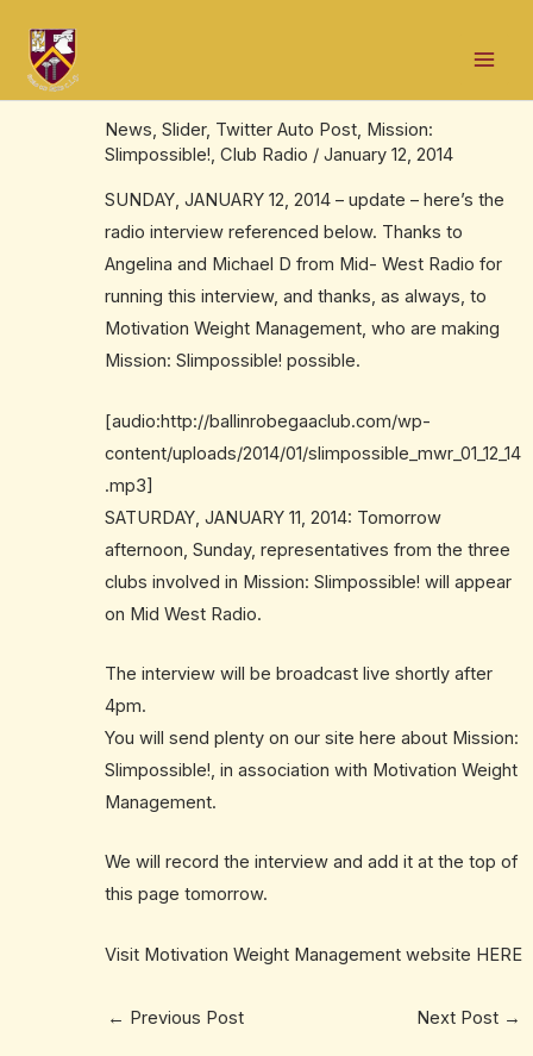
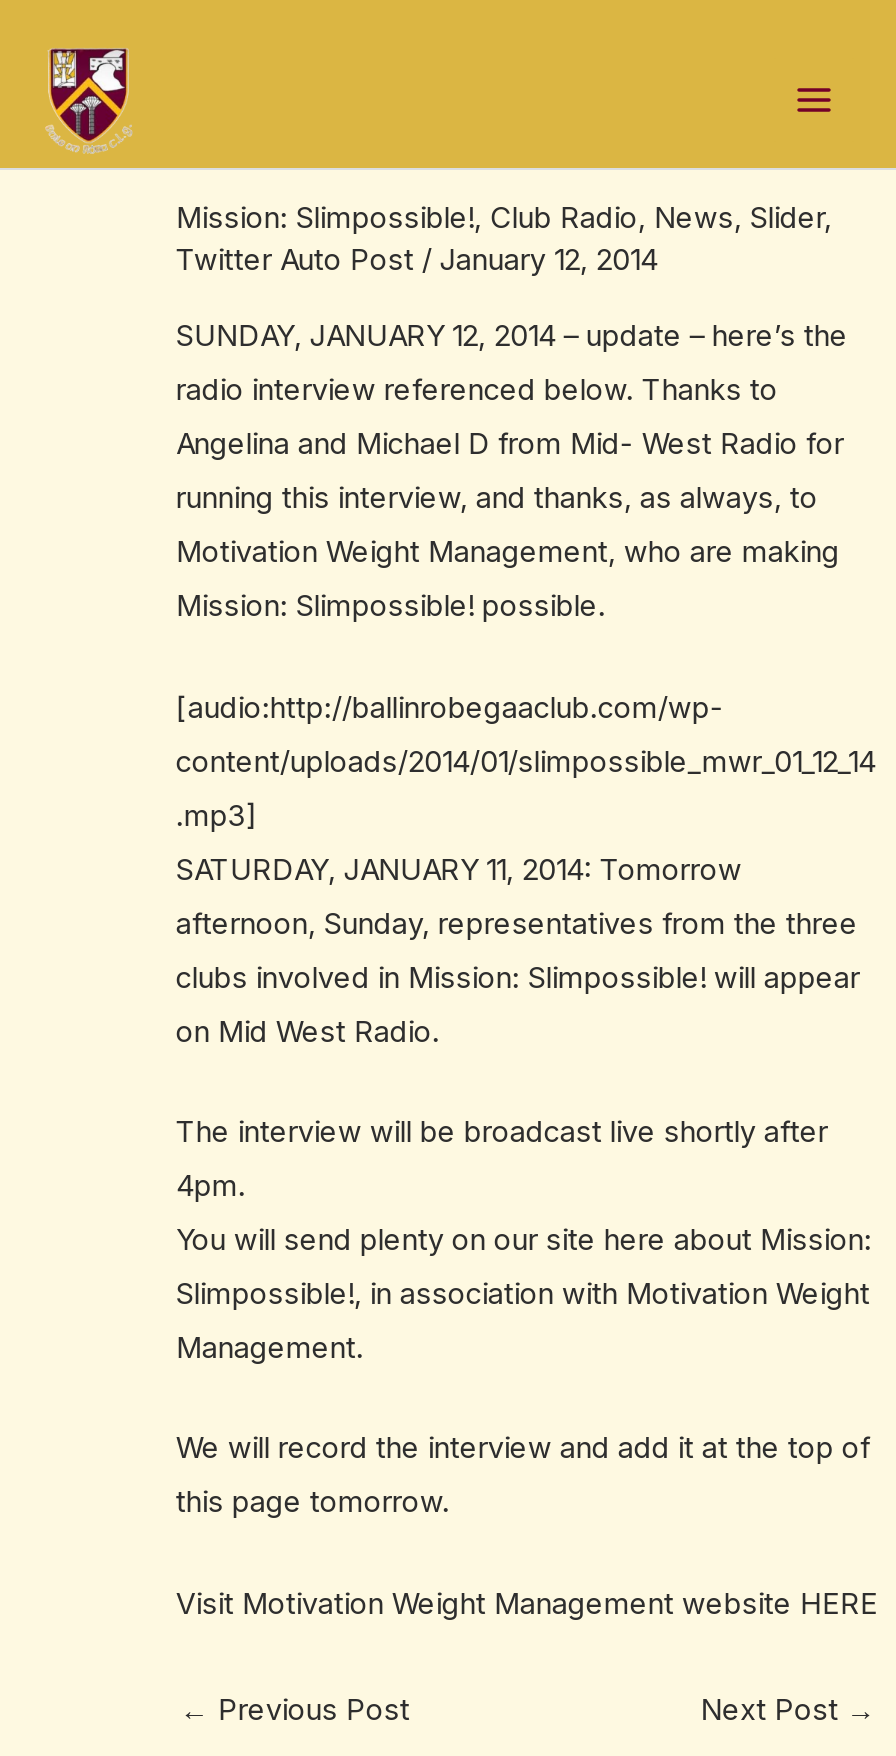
[105,119,453,165] News, Slider, Twitter Auto Post, Mission: | Slimpossible!, Club Radio / January 12, 2014 -> [176,200,832,278] Mission: Slimpossible!, Club Radio, News, Slider, | Twitter Auto Post / January 12, 2014

